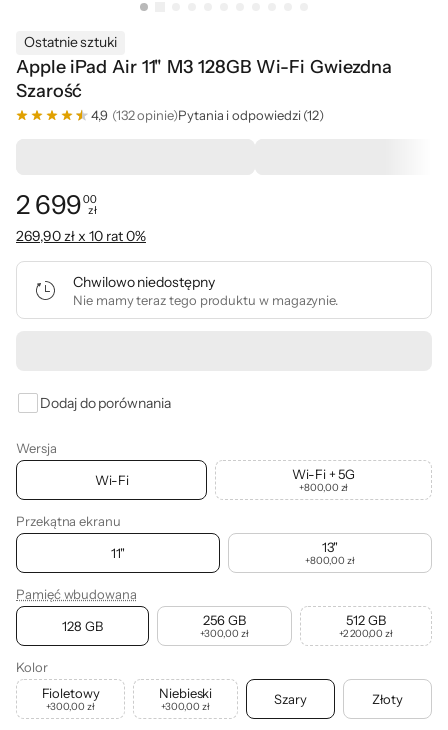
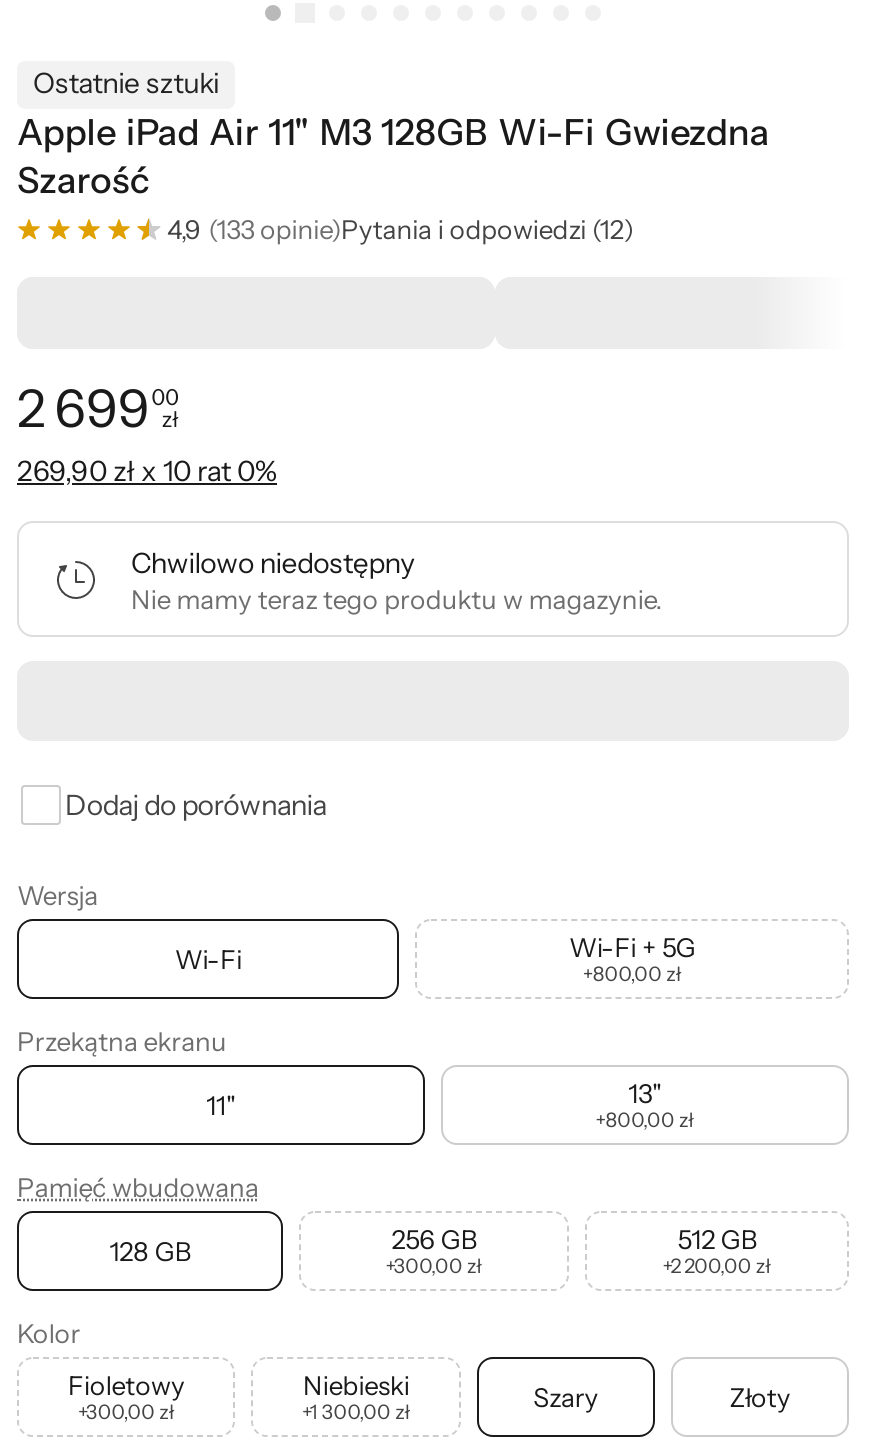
[91,107,324,123] 4,9 (132 opinie)Pytania i odpowiedzi (12) -> [167,213,633,245] 4,9 (133 opinie)Pytania i odpowiedzi (12)
[161,700,210,713] +300,00 zł -> [302,1399,411,1425] +1 300,00 zł

